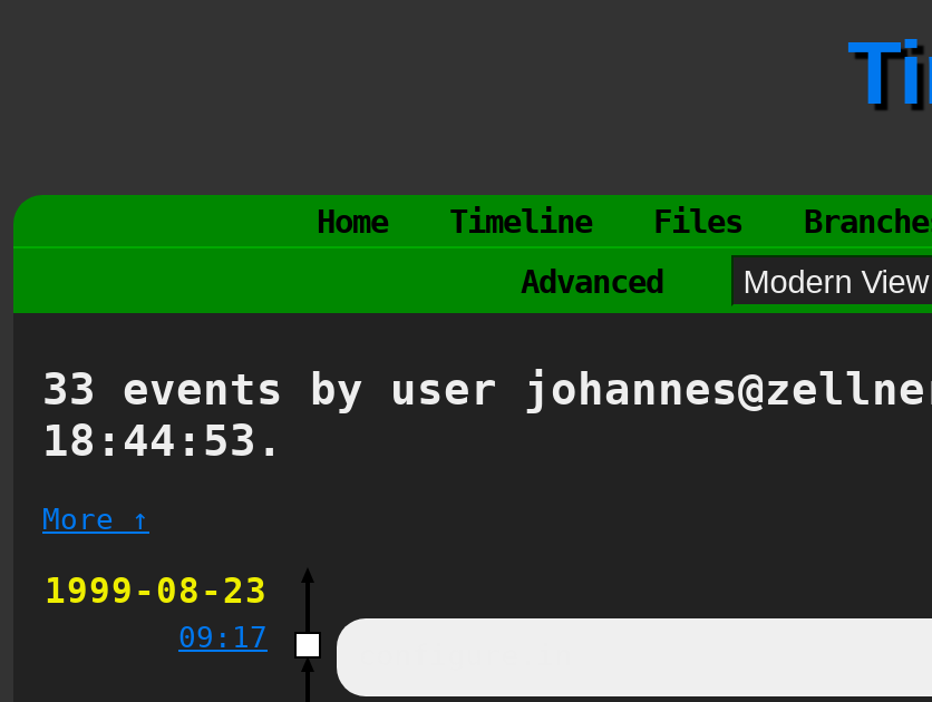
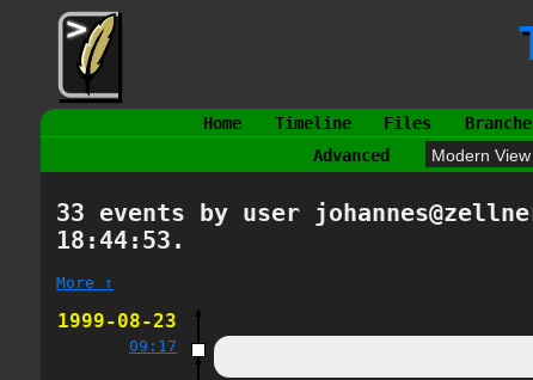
none -> [57,11,122,103] [image]

